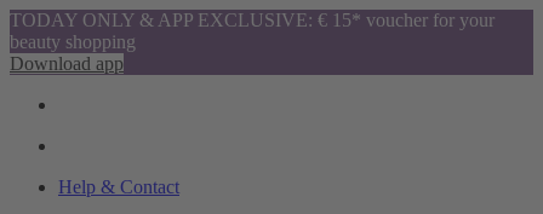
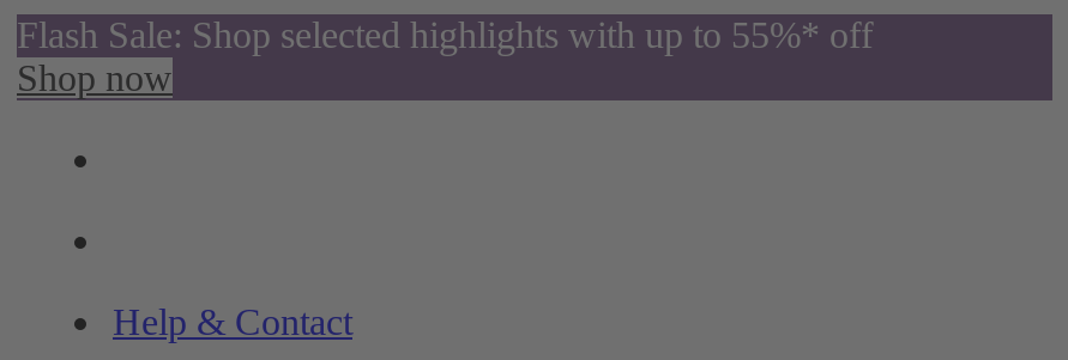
[10,10,495,74] TODAY ONLY & APP EXCLUSIVE: € 15* voucher for your | beauty shopping | Download app -> [17,14,873,98] Flash Sale: Shop selected highlights with up to 55%* off | Shop now

